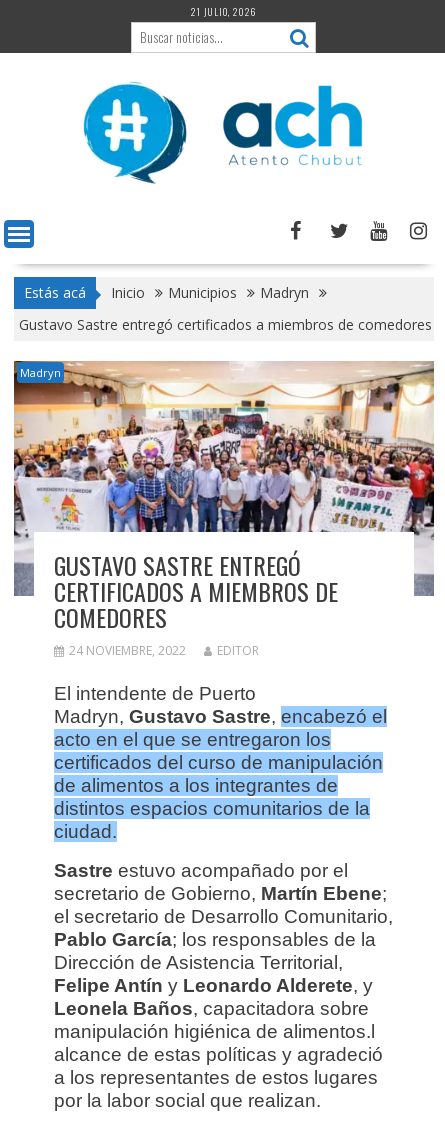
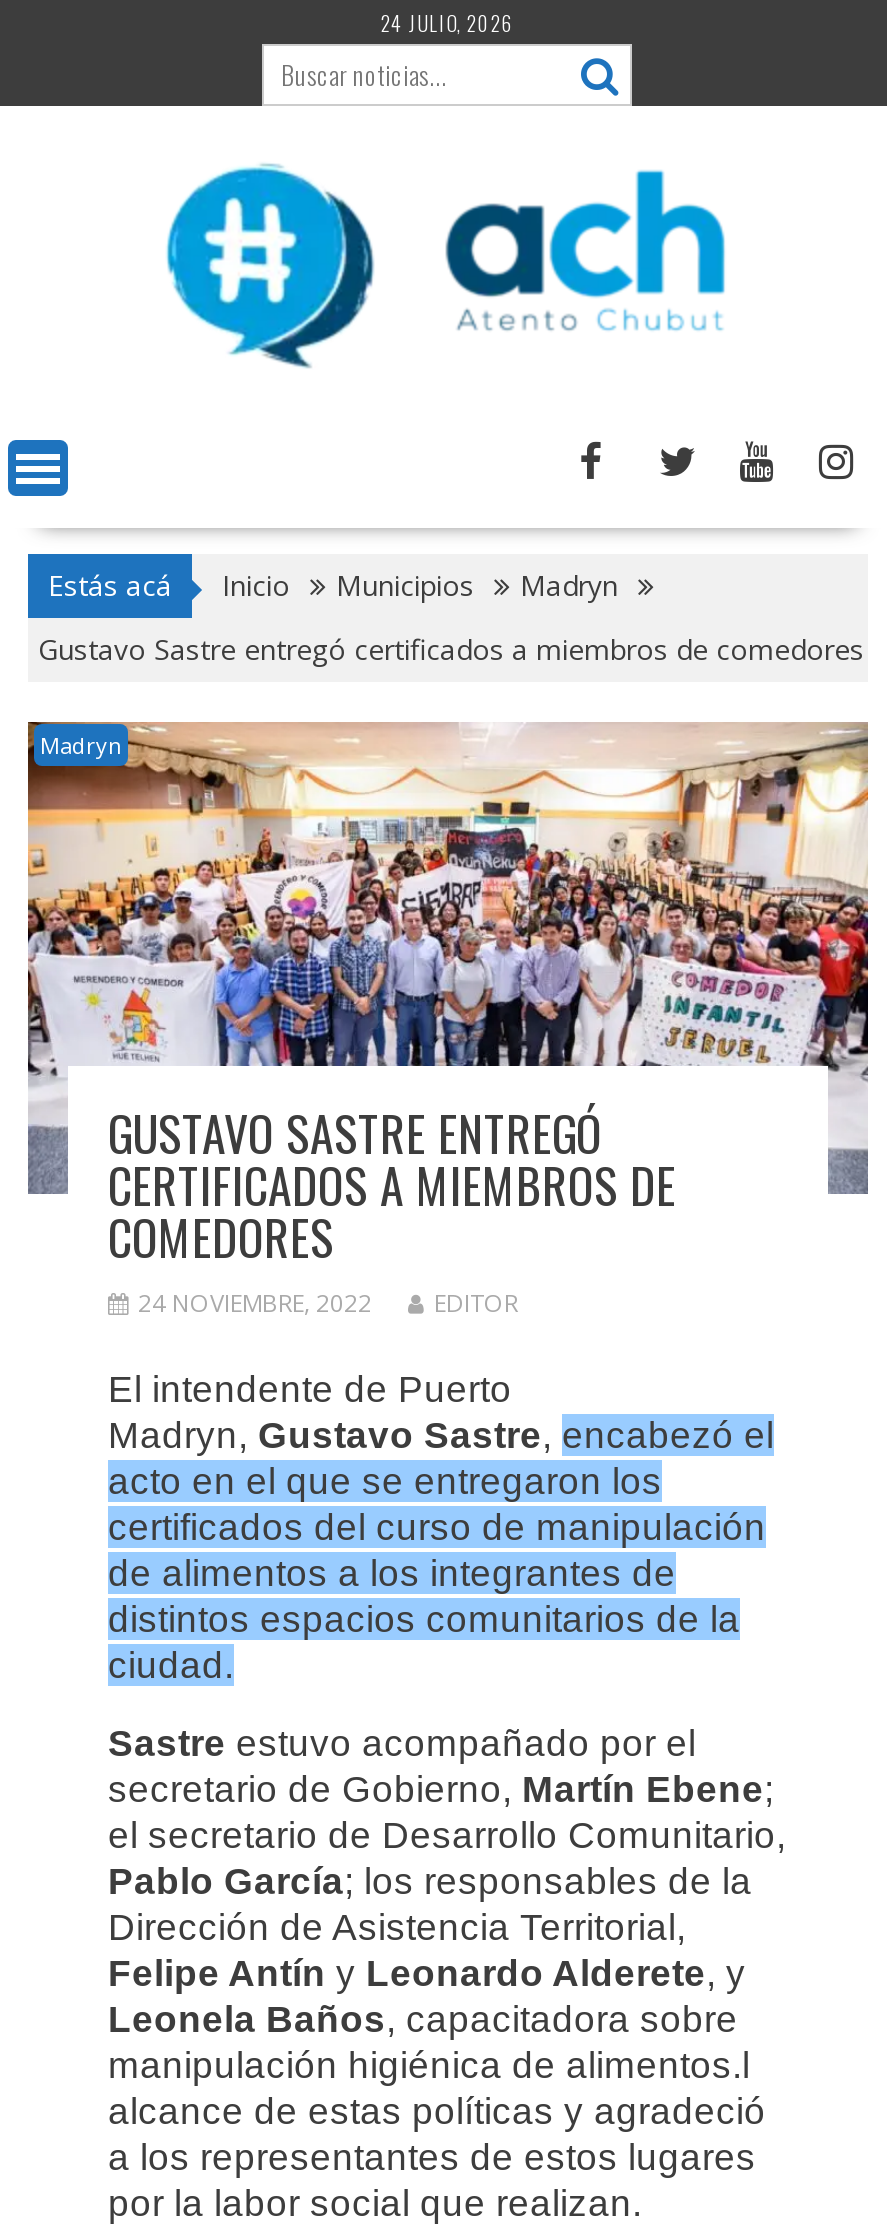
[191,4,257,19] 21 JULIO, 2026 -> [381,8,515,38] 24 JULIO, 2026

